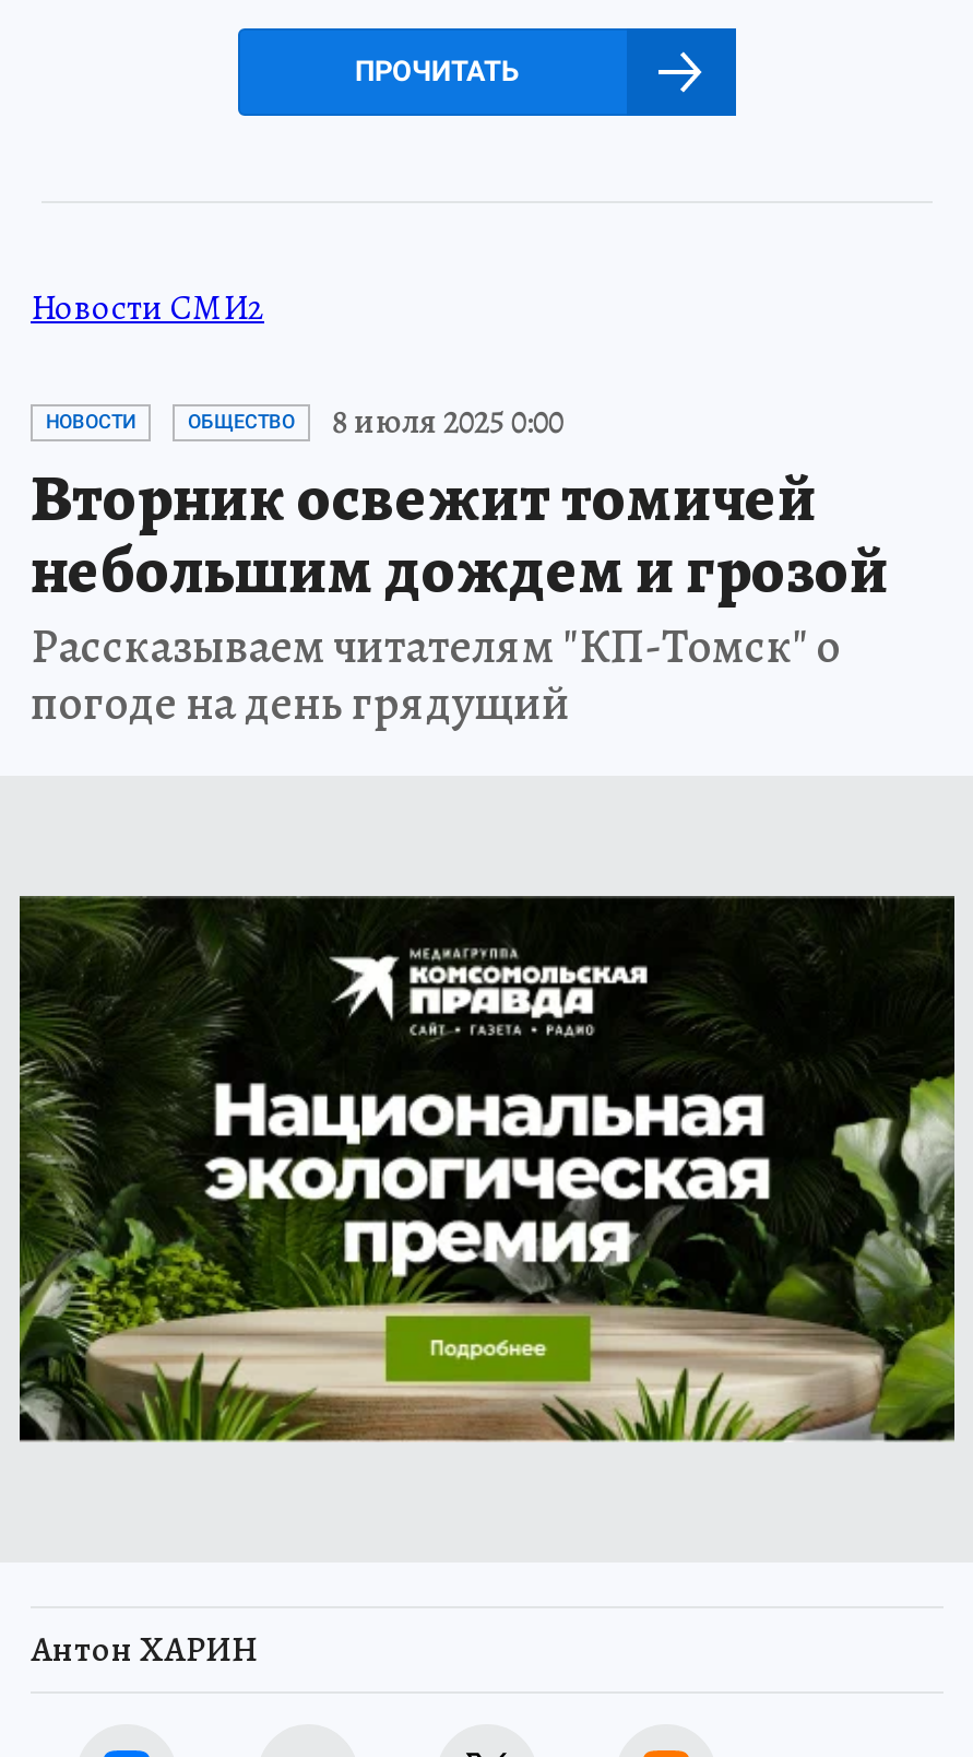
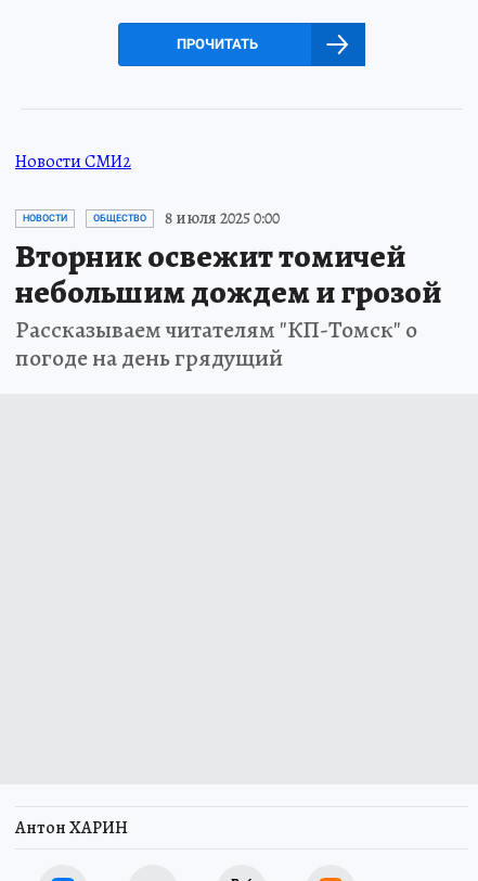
[17,894,957,1444] [image] -> none

